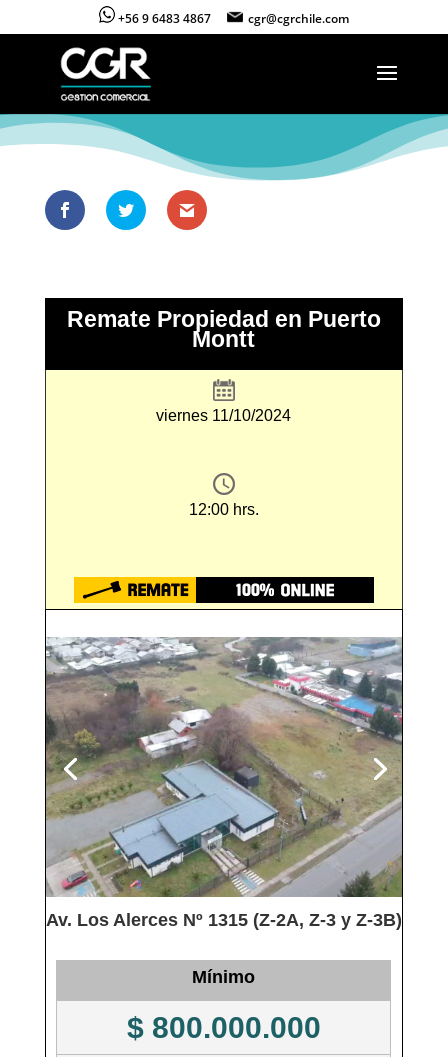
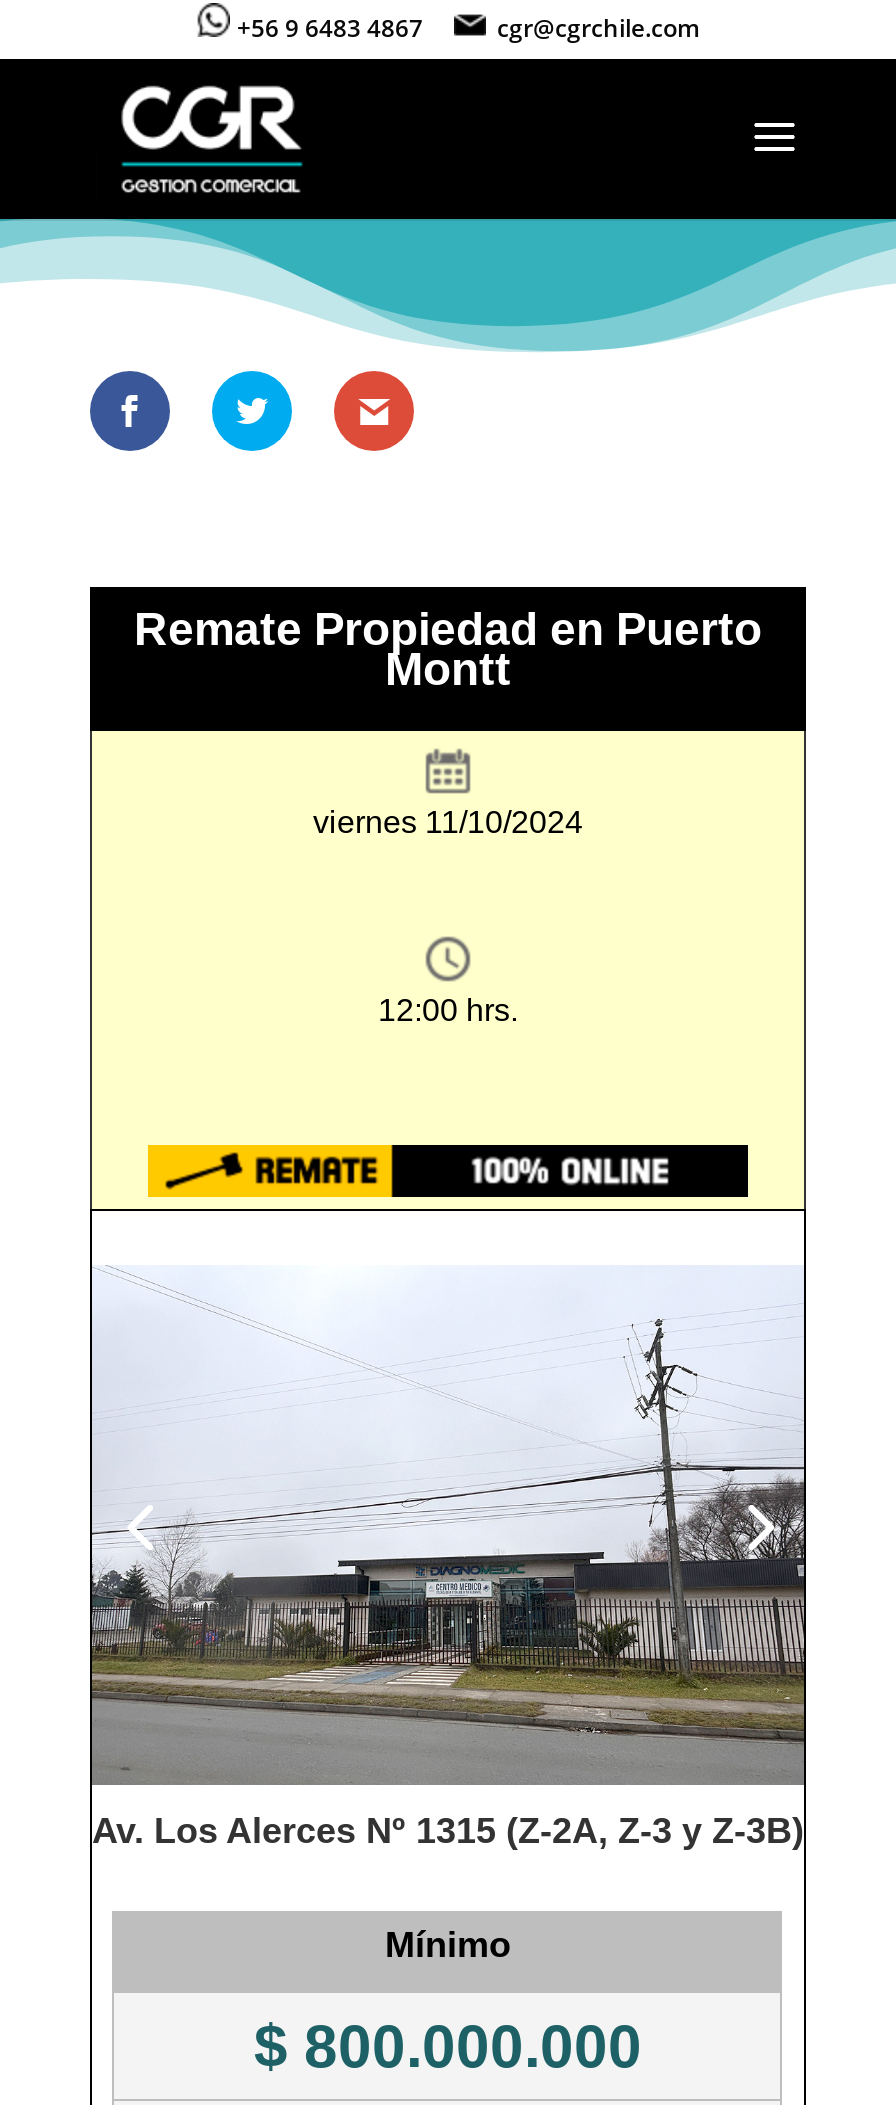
[45,636,403,897] [image] -> [90,1265,806,1785] [image]

